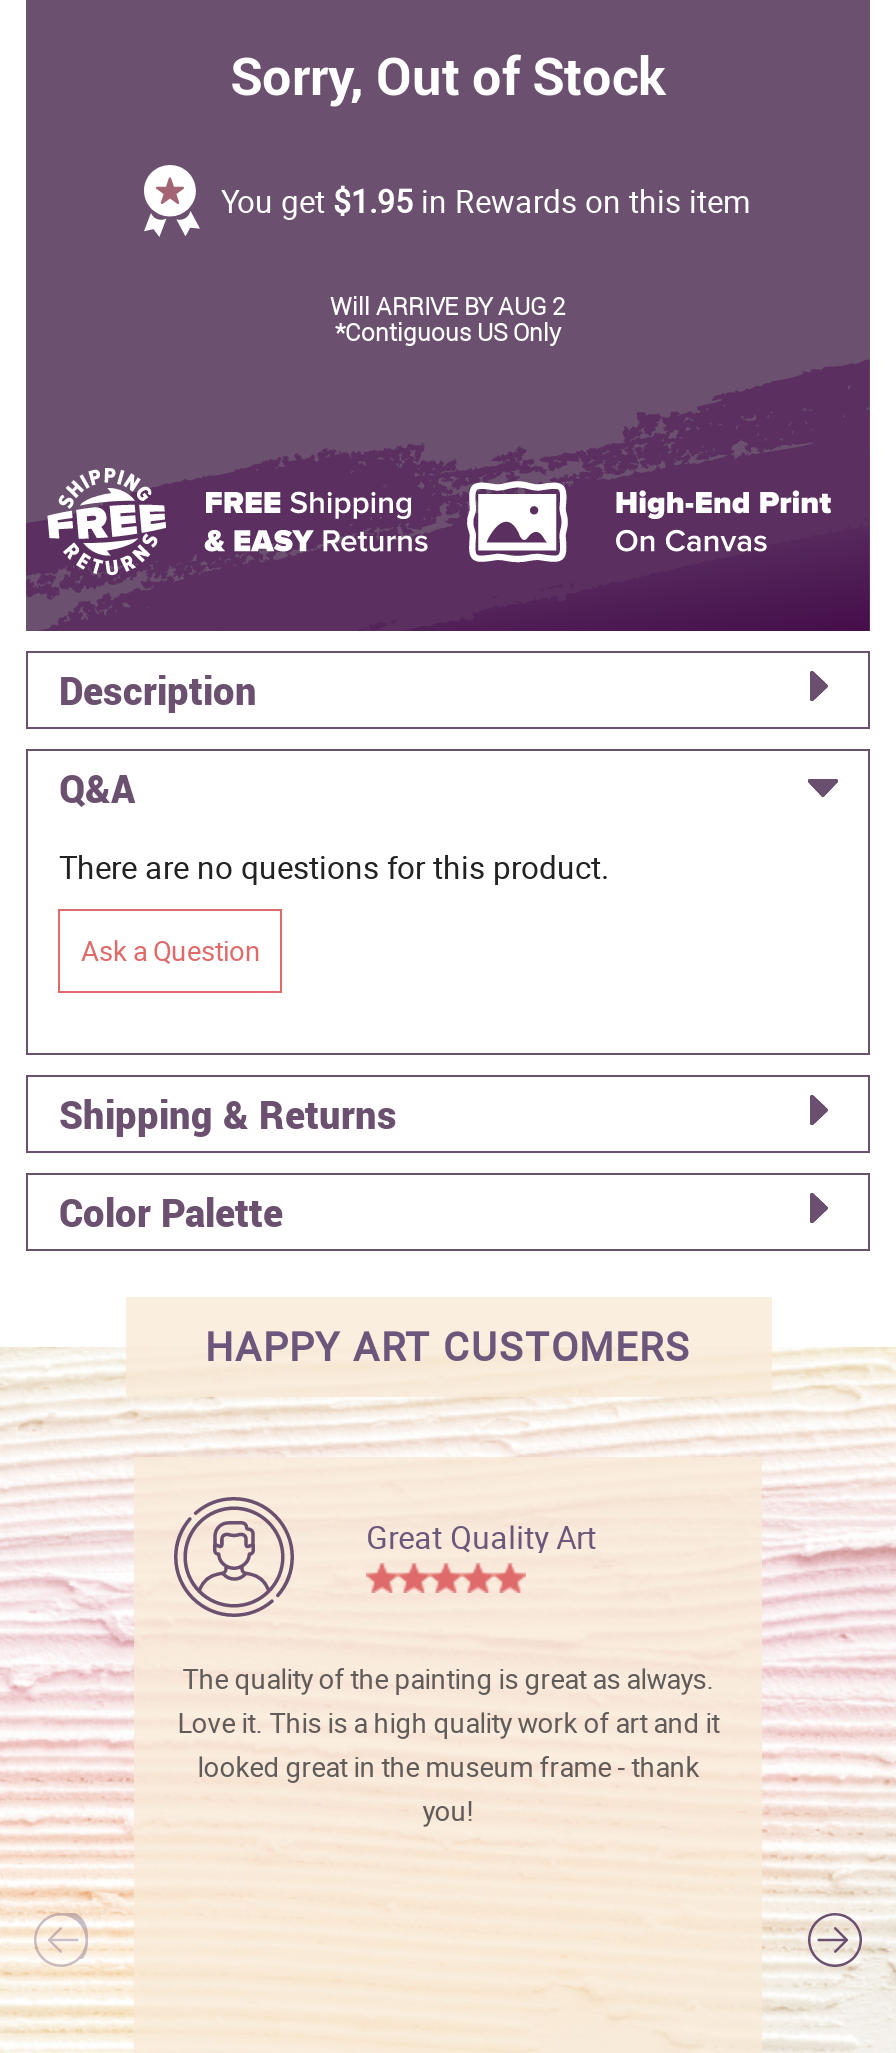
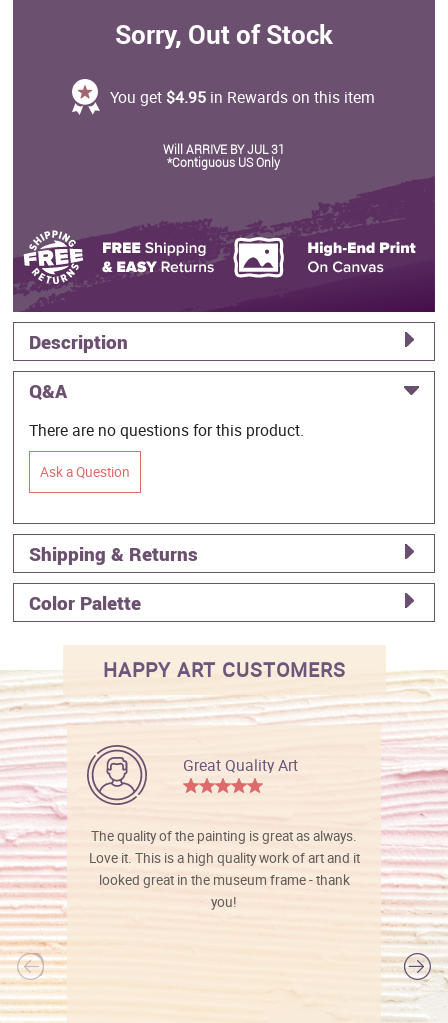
[221,178,751,222] You get $1.95 in Rewards on this item -> [110,86,375,108] You get $4.95 in Rewards on this item
[330,288,566,320] Will ARRIVE BY AUG 2 -> [163,141,285,157] Will ARRIVE BY JUL 31

